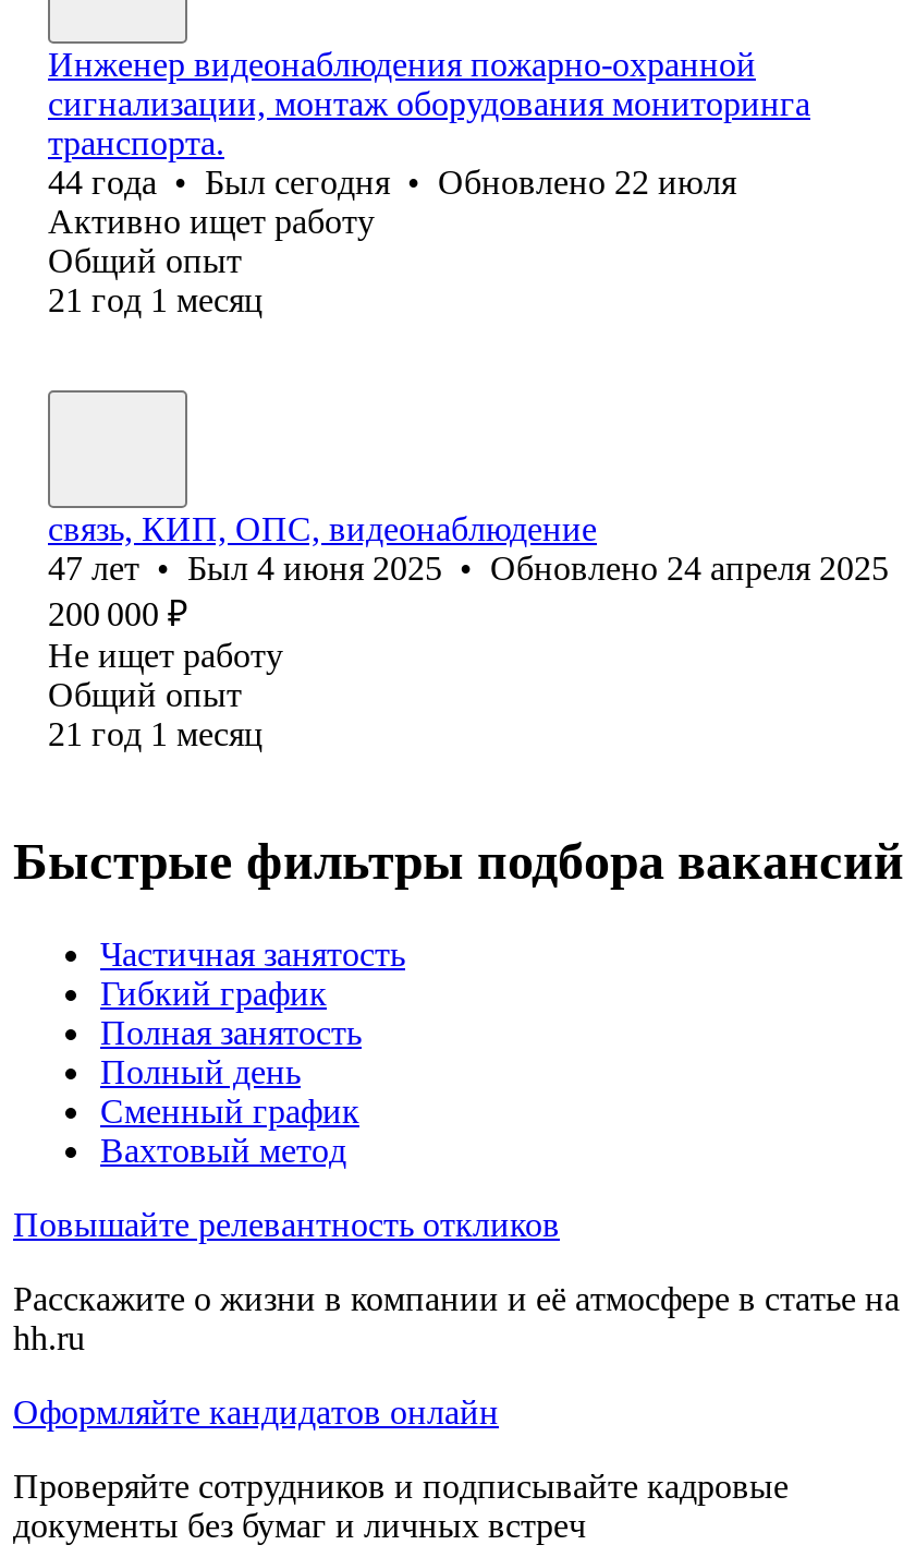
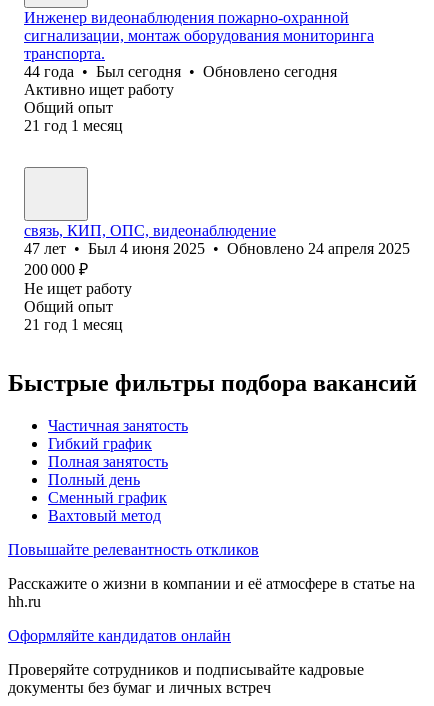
[48,163,736,200] 44 года • Был сегодня • Обновлено 22 июля -> [24,63,337,80] 44 года • Был сегодня • Обновлено сегодня

